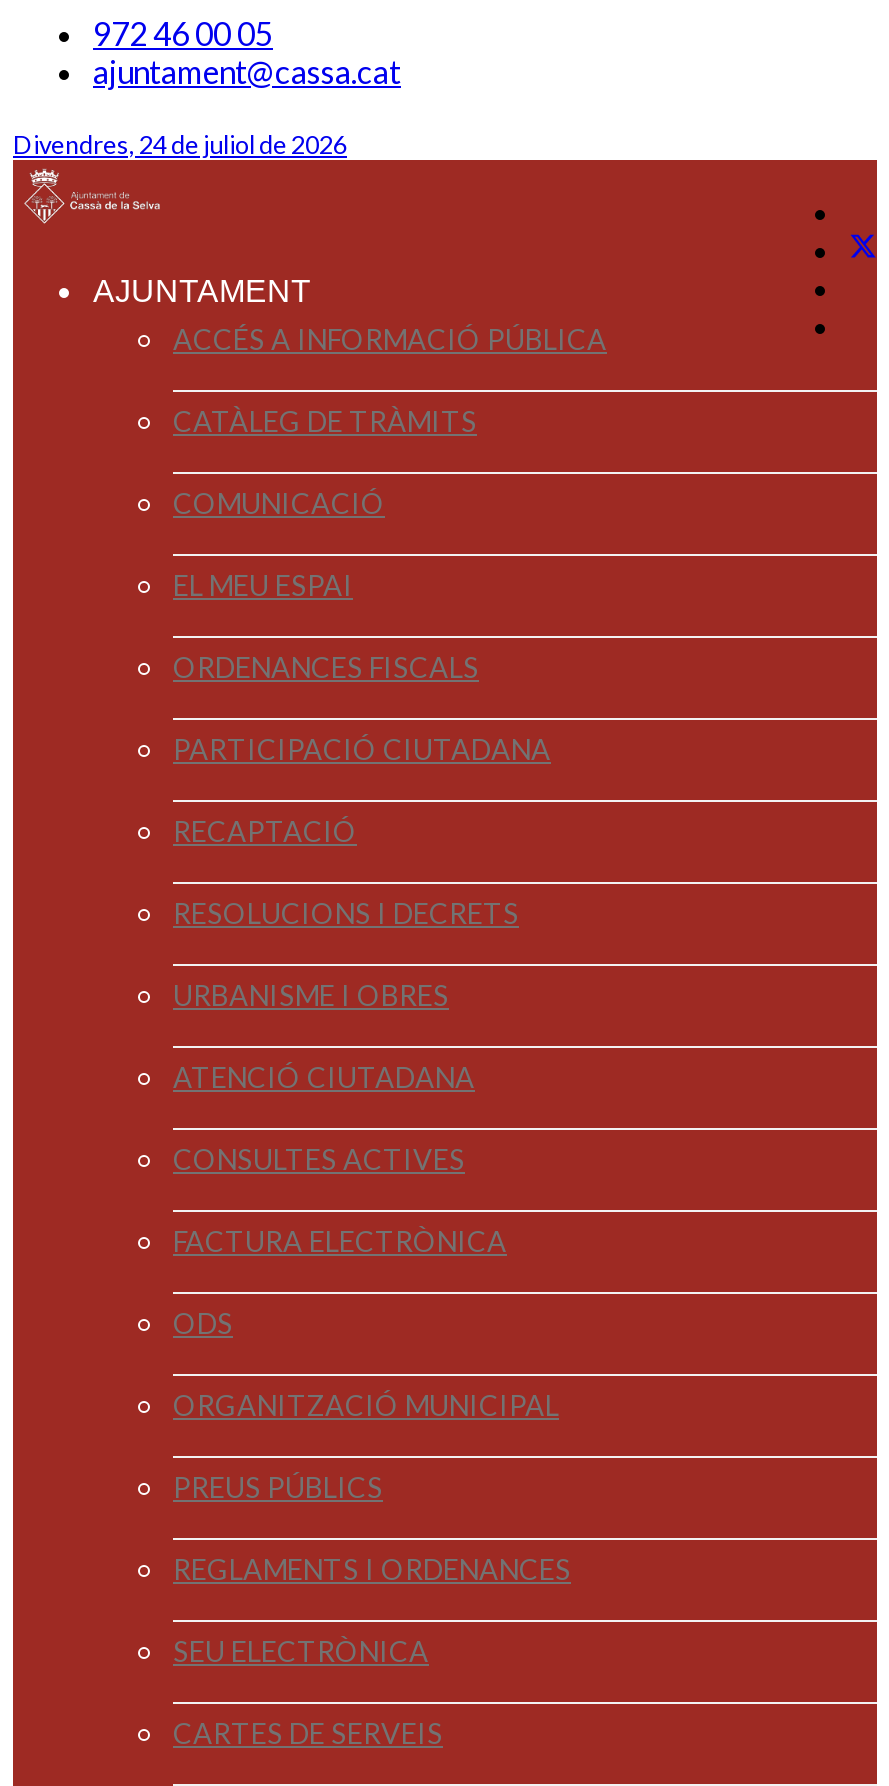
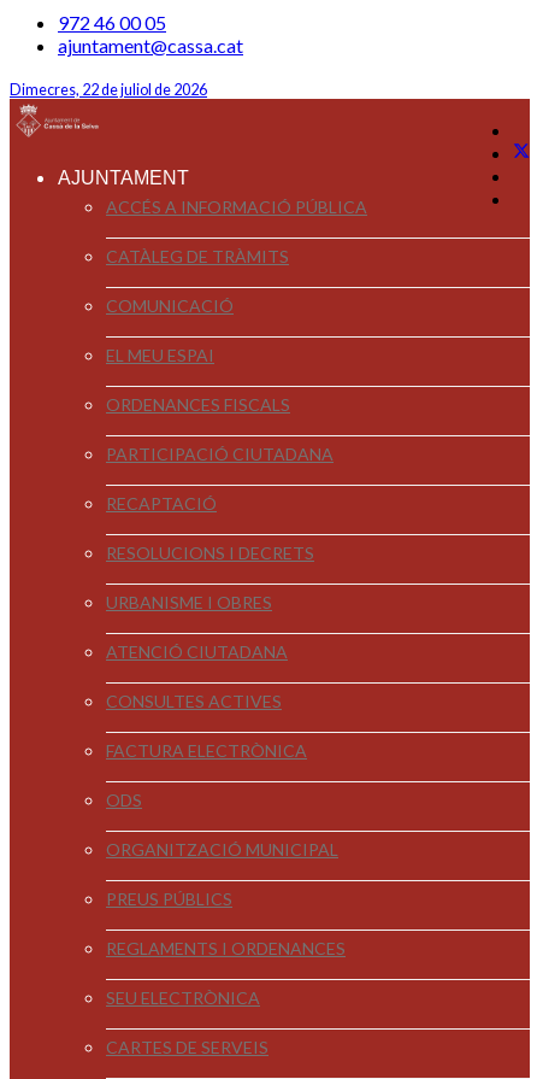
[13,130,347,160] Divendres, 24 de juliol de 2026 -> [10,81,207,99] Dimecres, 22 de juliol de 2026

